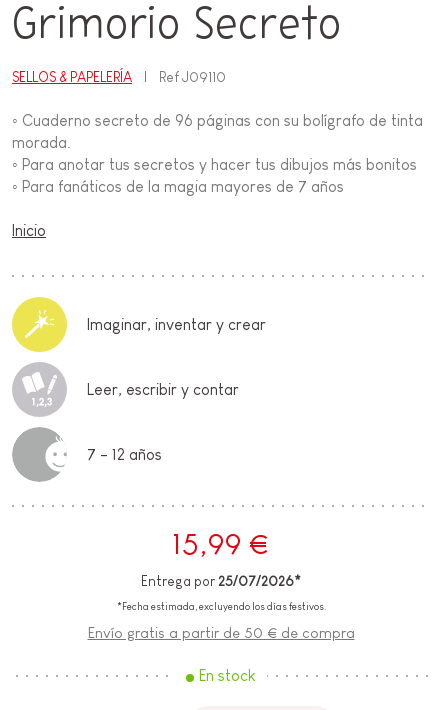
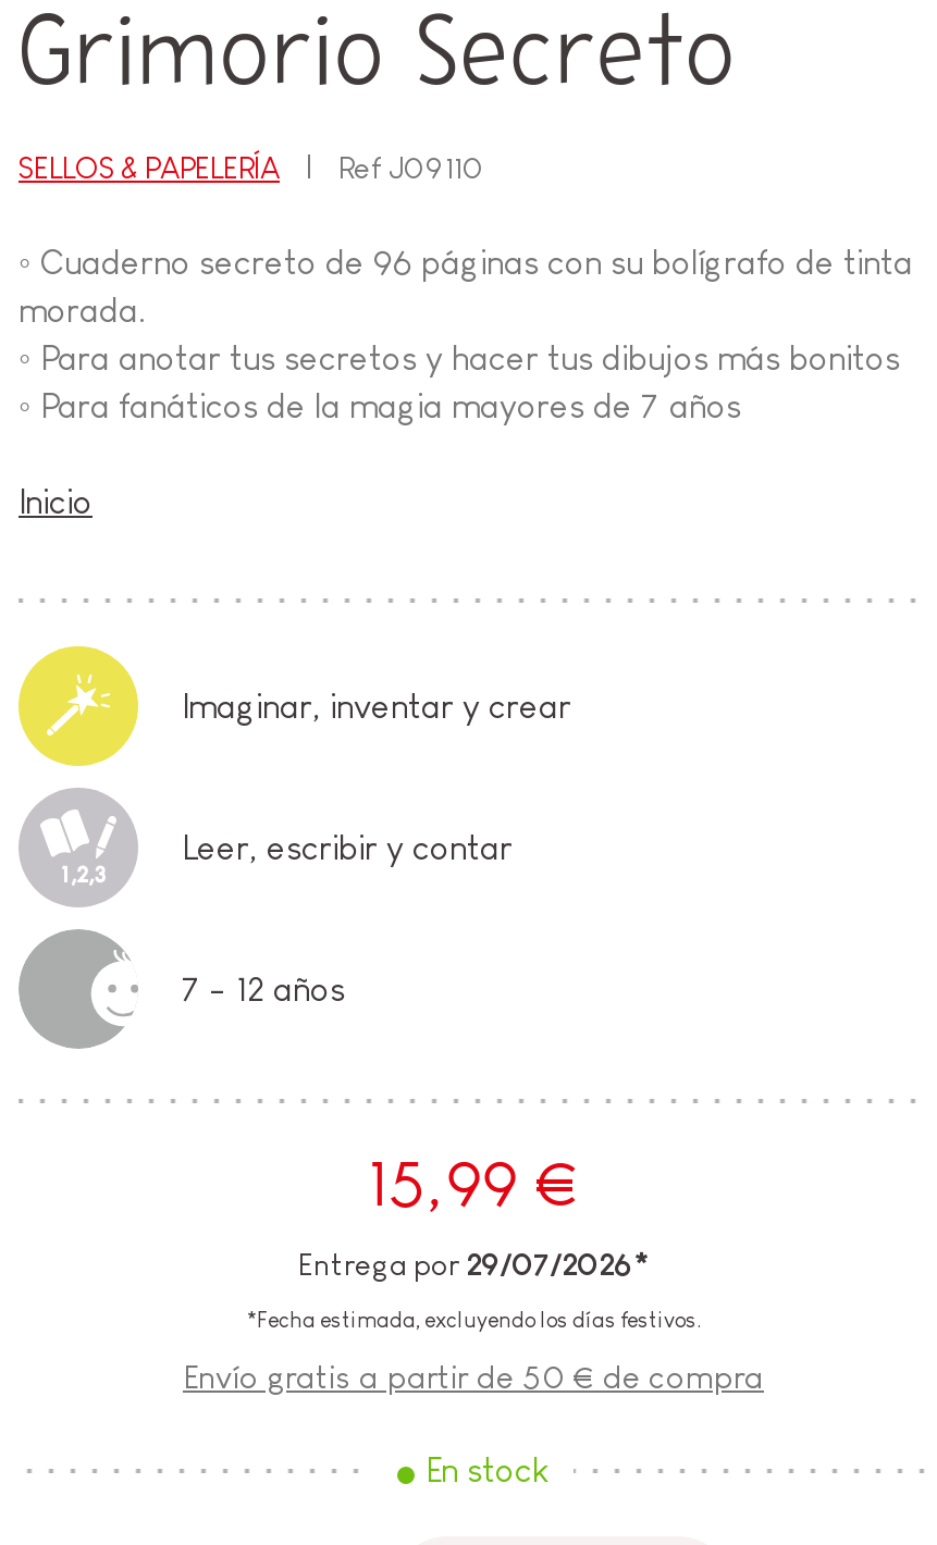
[141,573,301,589] Entrega por 25/07/2026* -> [298,1248,649,1282] Entrega por 29/07/2026*

